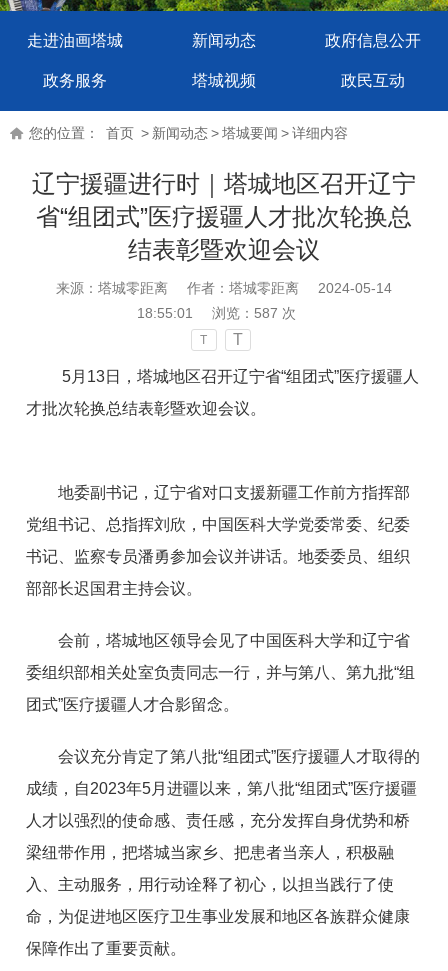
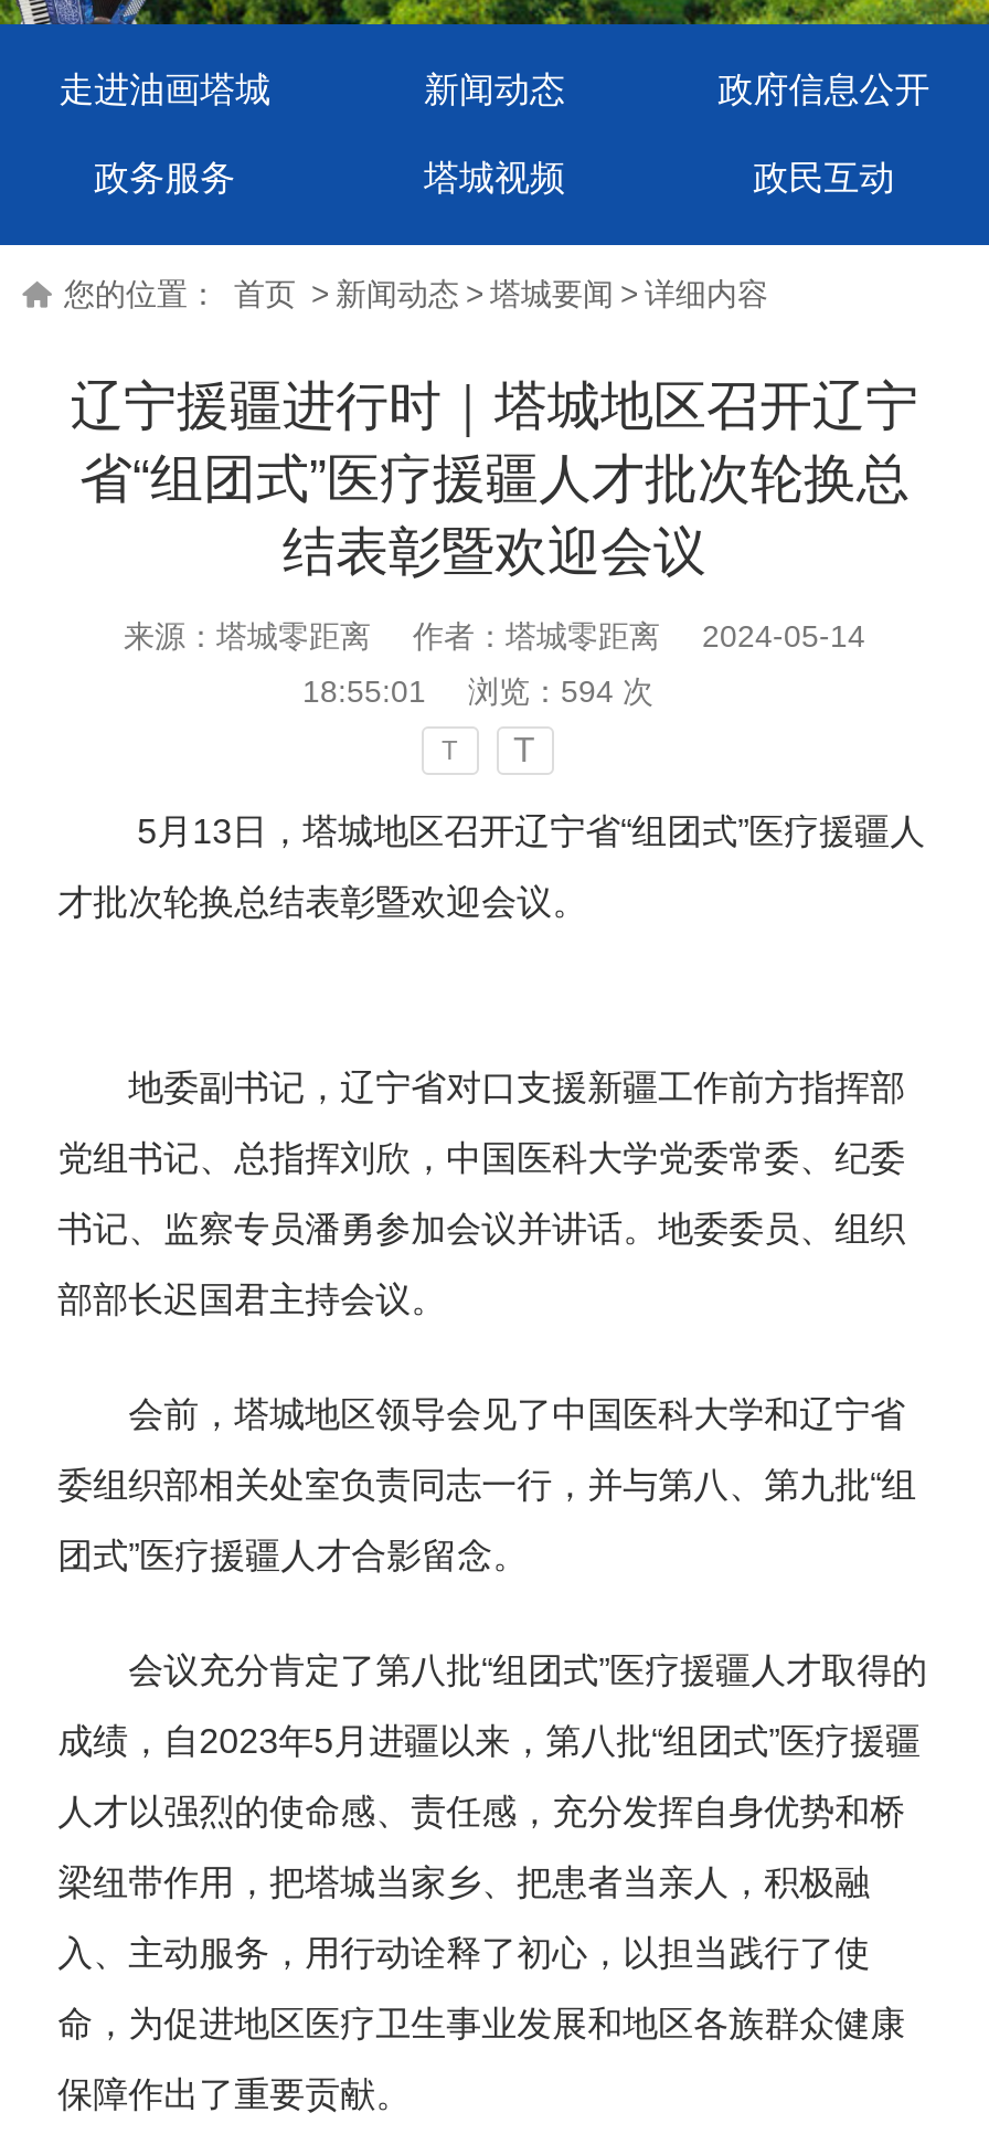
[137,304,296,320] 18:55:01 浏览：587次 -> [302,672,653,708] 18:55:01 浏览：594次

